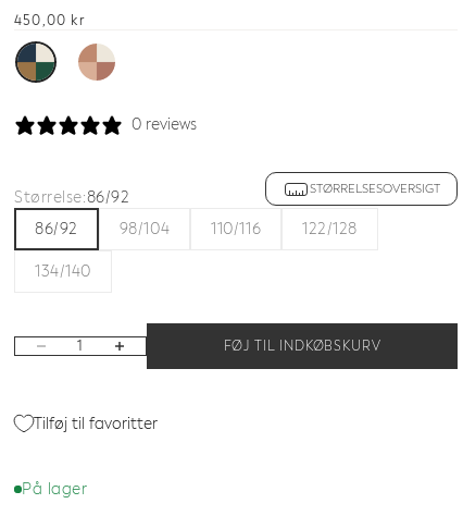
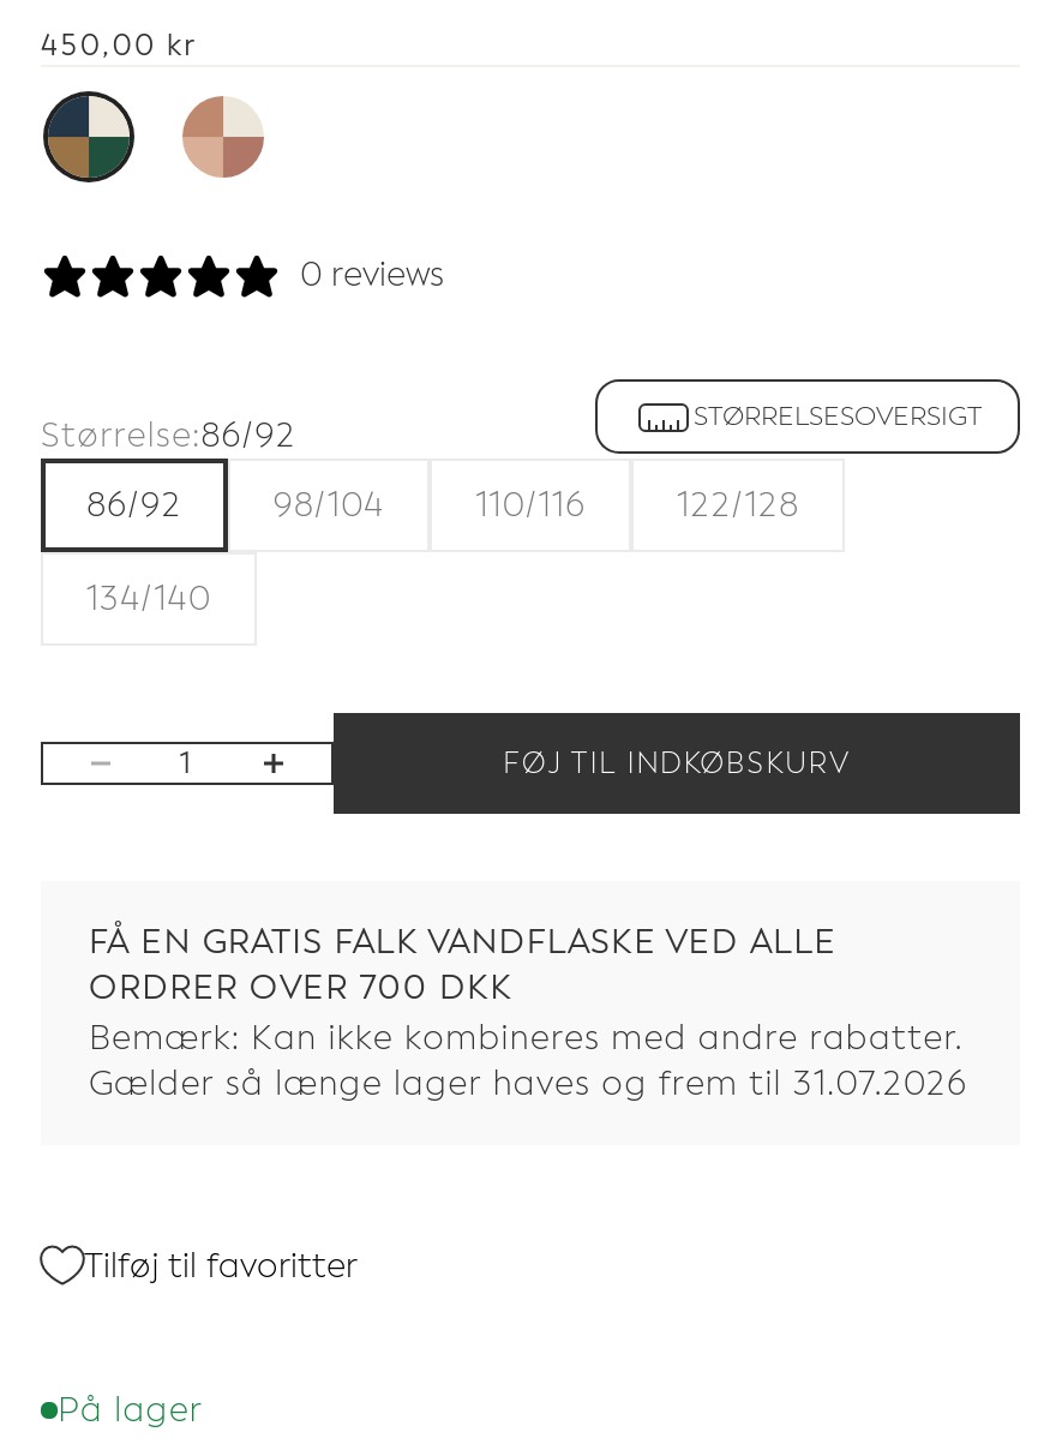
none -> [89,918,967,1106] FÅ EN GRATIS FALK VANDFLASKE VED ALLE | ORDRER OVER 700 DKK | Bemærk: Kan ikke kombineres med andre rabatter. | Gælder så længe lager haves og frem til 31.07.2026

